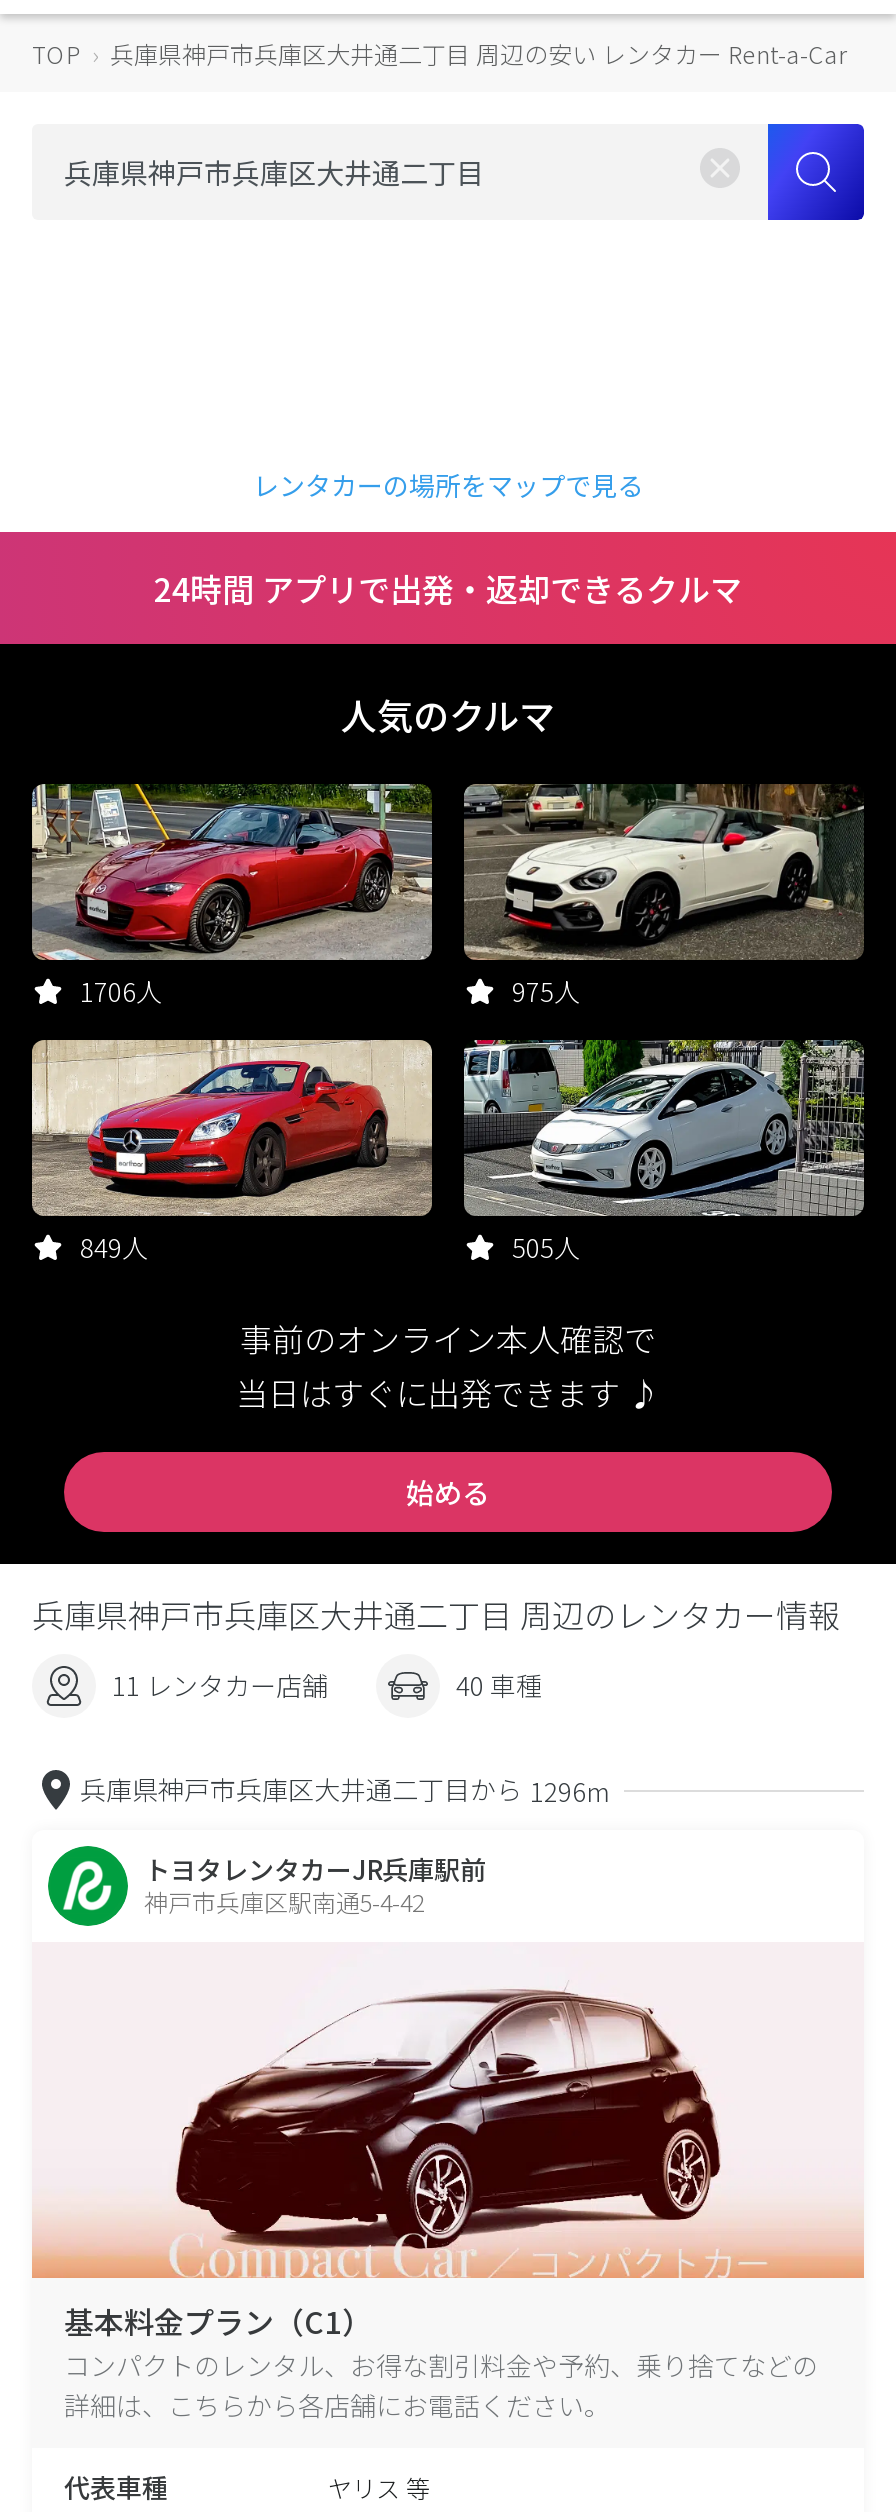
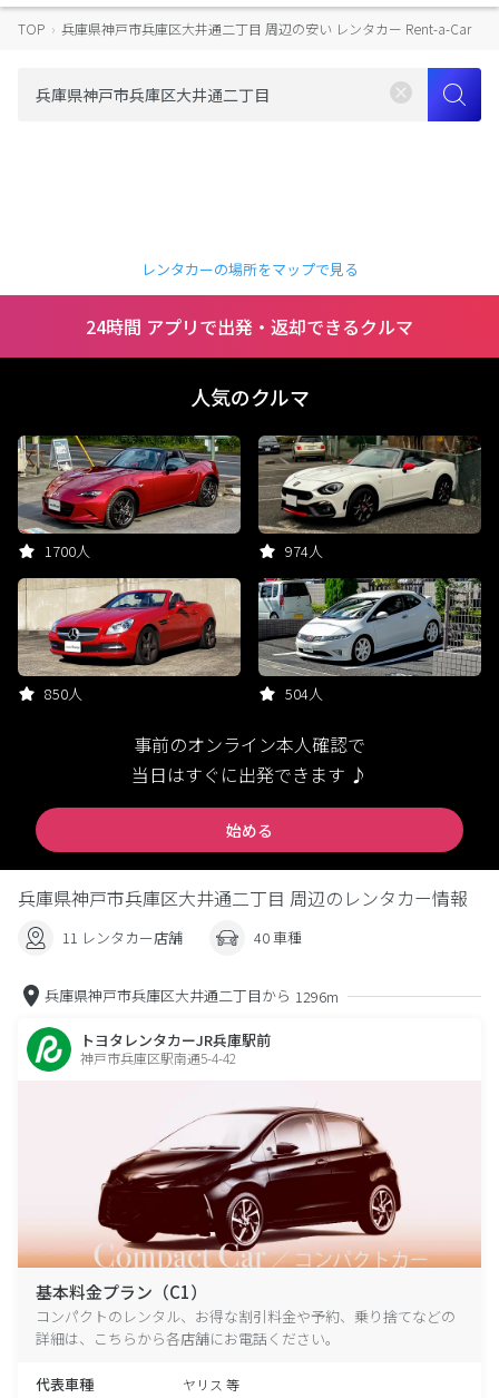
[80,972,162,1010] 1706人 -> [45,540,90,561] 1700人
[512,972,580,1010] 975人 -> [285,540,323,561] 974人
[80,1228,148,1266] 849人 -> [45,683,82,704] 850人
[512,1228,580,1266] 505人 -> [285,683,323,704] 504人

